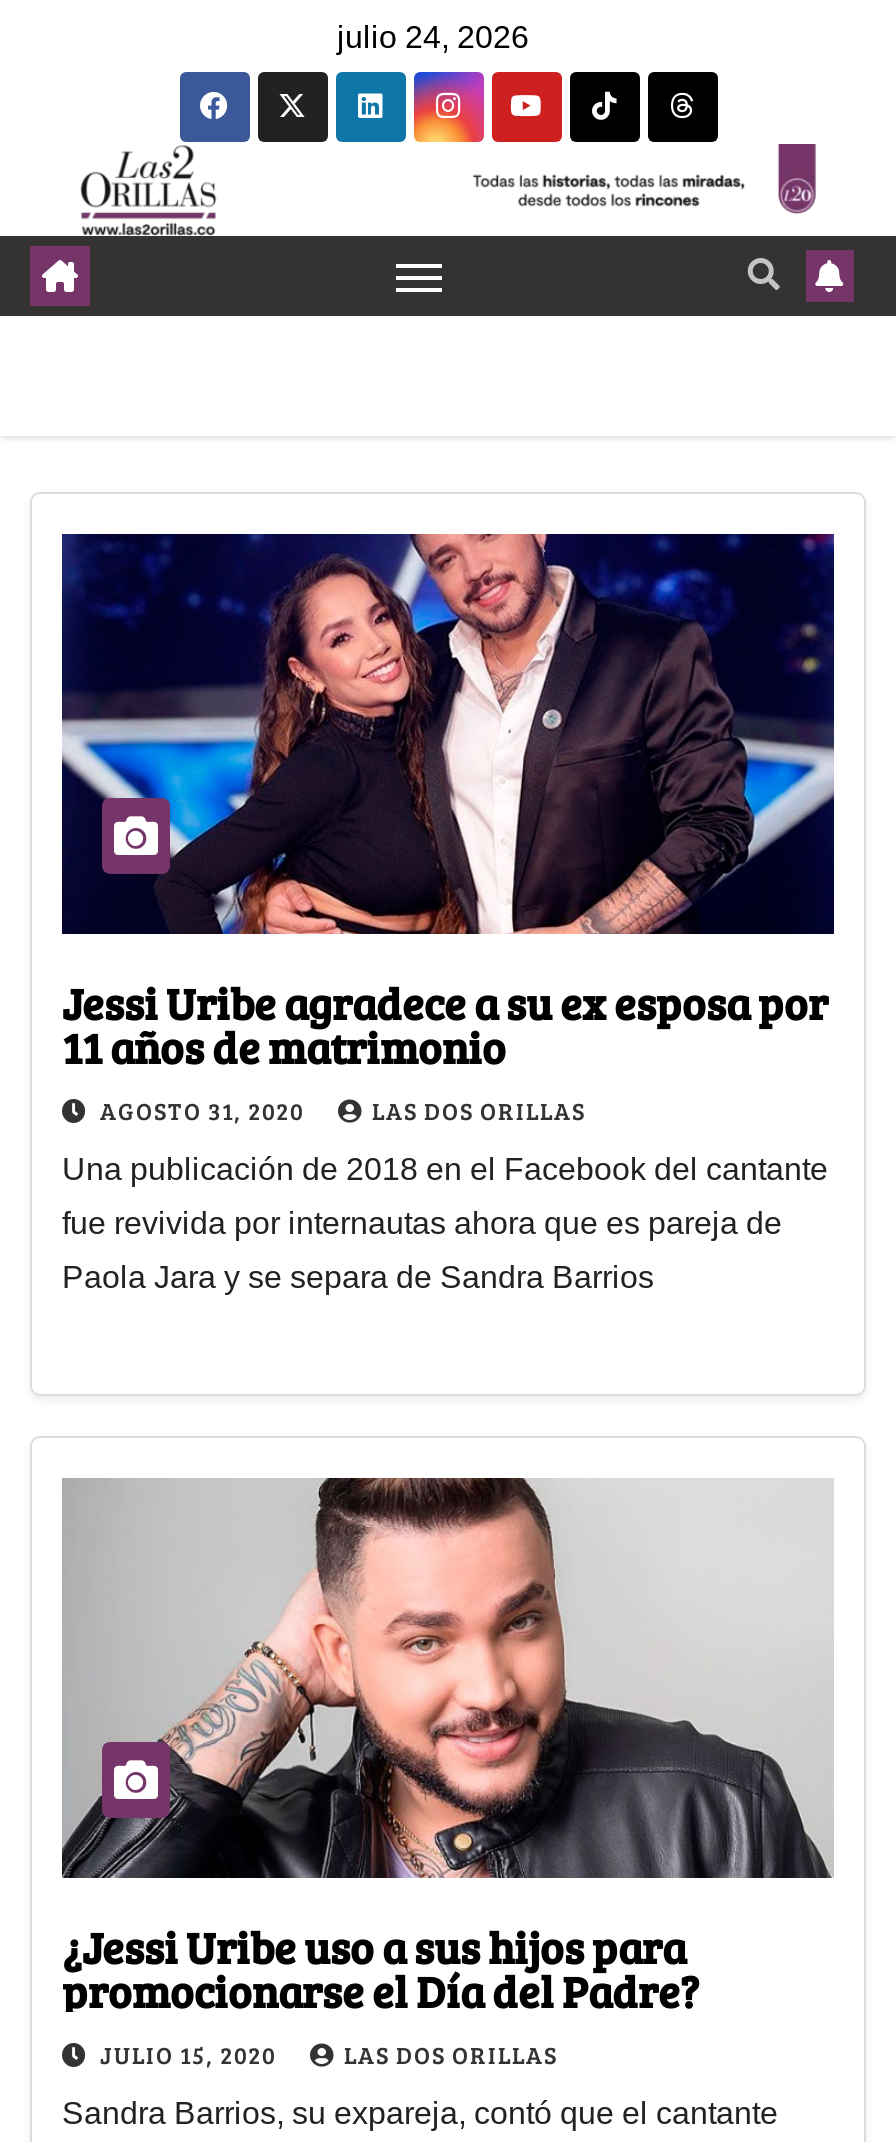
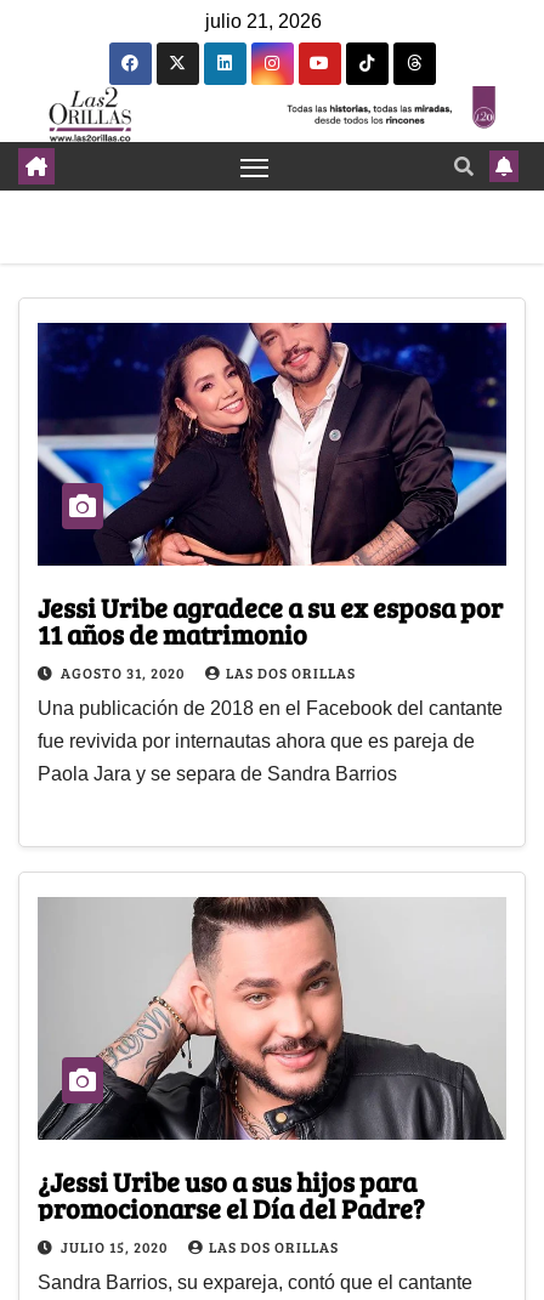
[337,20,529,54] julio 24, 2026 -> [205,11,321,32] julio 21, 2026

